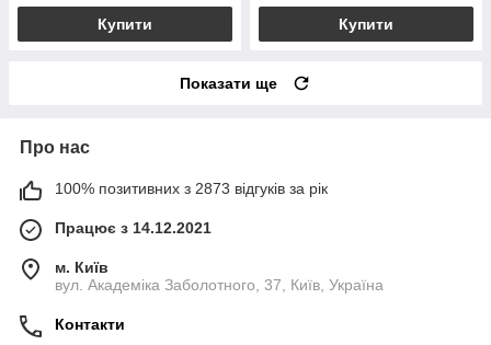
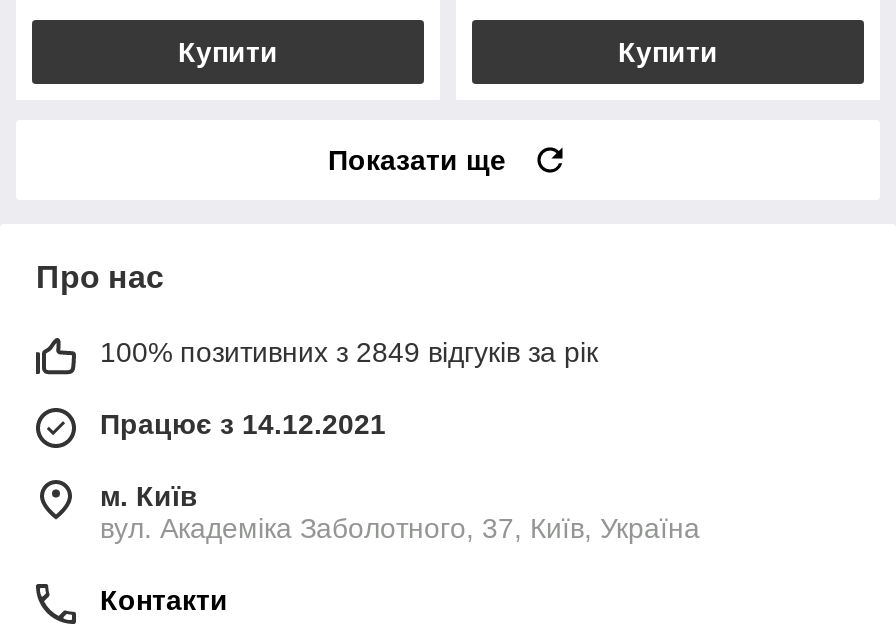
[55,179,328,197] 100% позитивних з 2873 відгуків за рік -> [100,336,598,368] 100% позитивних з 2849 відгуків за рік

